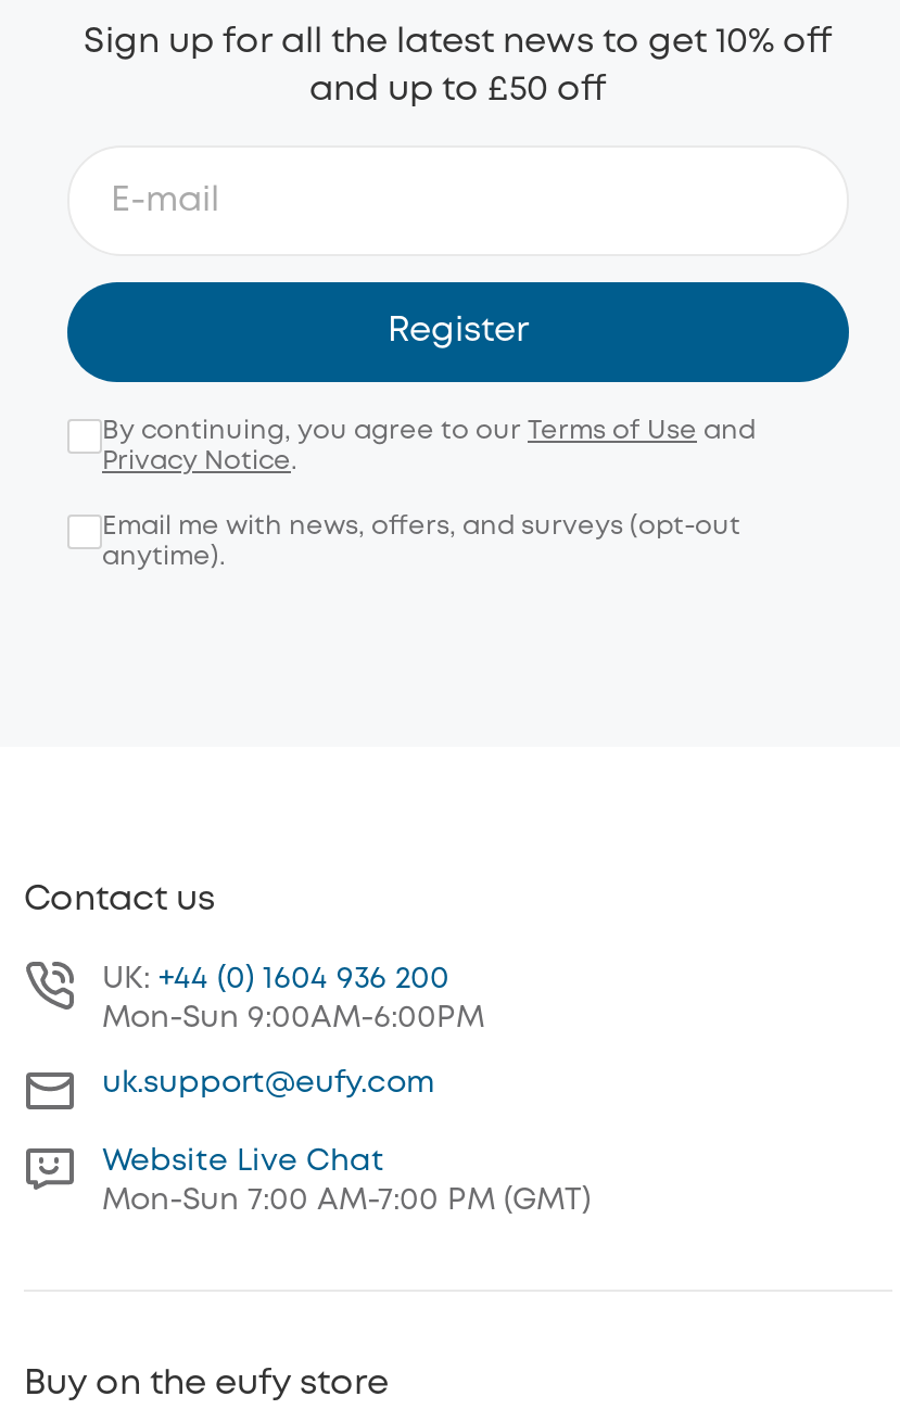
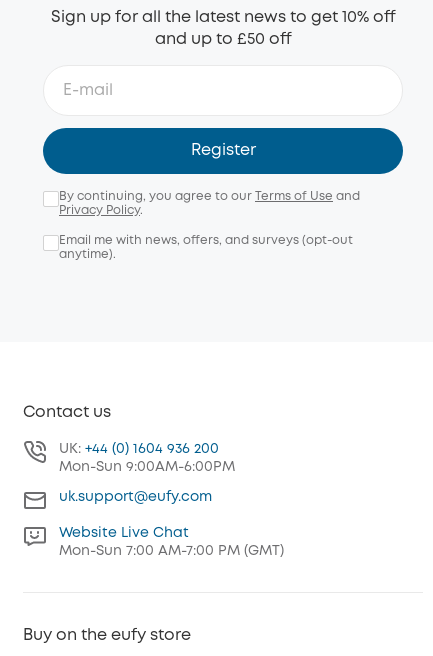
[102,448,297,472] Privacy Notice. -> [59,204,143,215] Privacy Policy.

